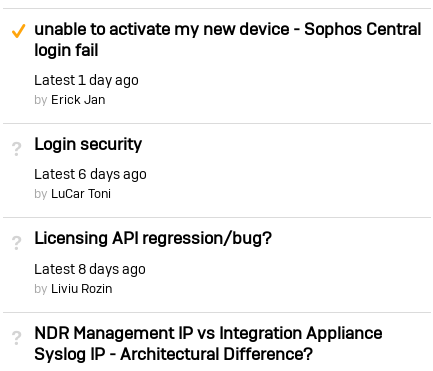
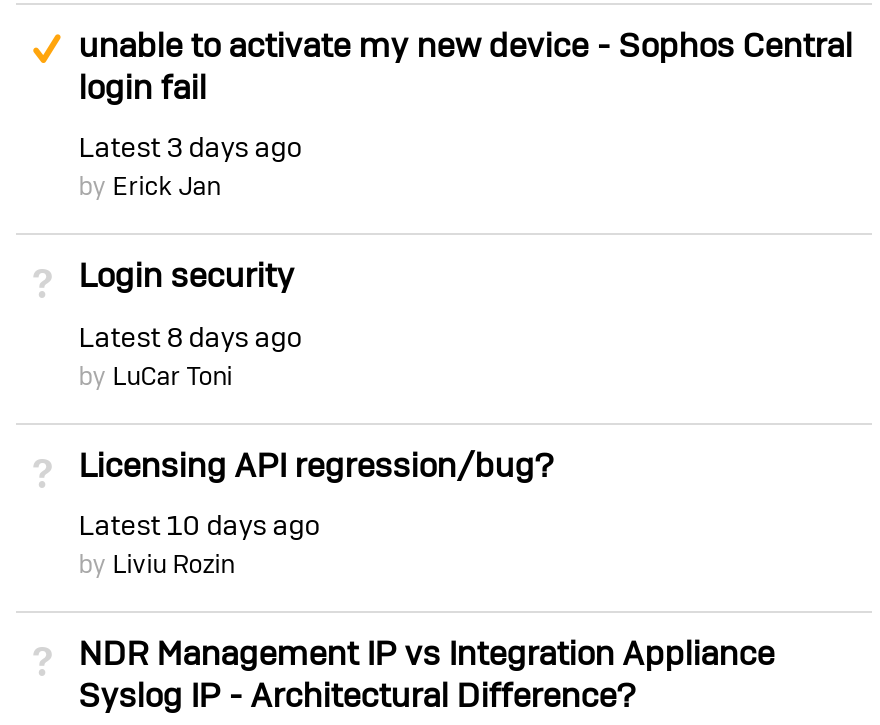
[34,71,139,89] Latest 1 day ago -> [78,129,302,165] Latest 3 days ago
[34,165,147,183] Latest 6 days ago -> none
none -> [78,506,320,542] Latest 10 days ago
moved [34,260,146,278] -> [78,318,302,354]: Latest 8 days ago

